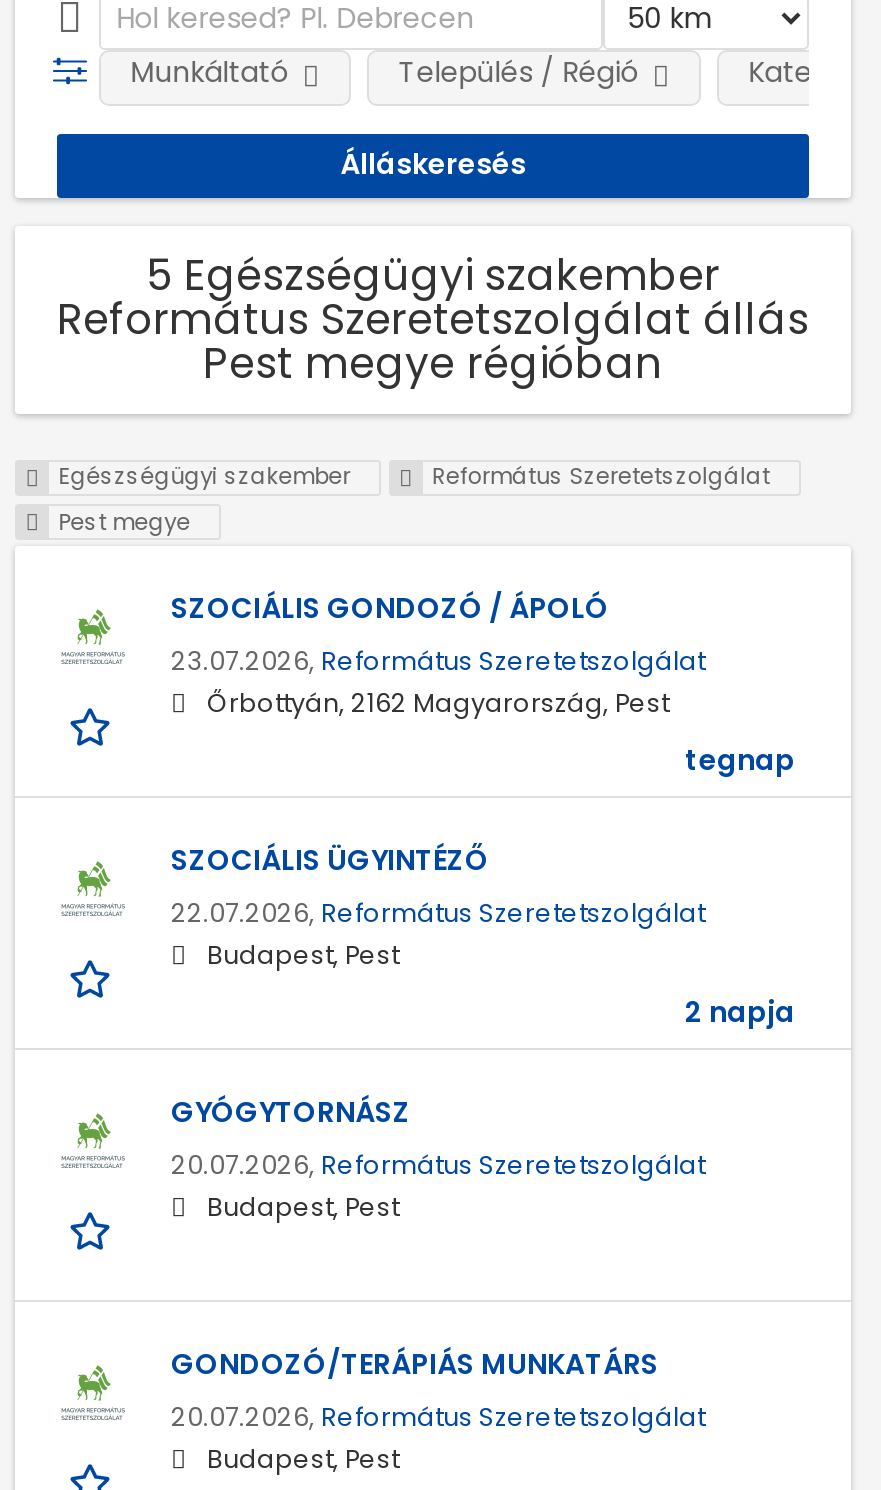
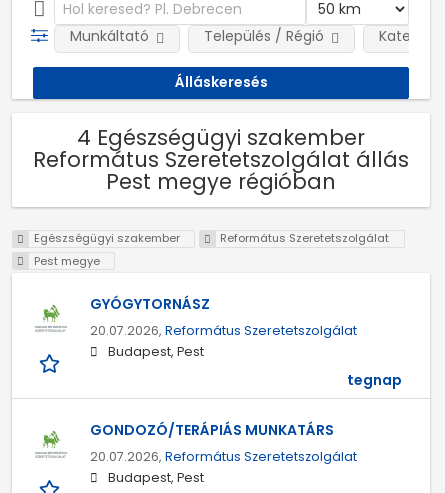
[146,245,720,303] 5 Egészségügyi szakember -> [77,122,365,151] 4 Egészségügyi szakember
[171,588,795,1032] SZOCIÁLIS GONDOZÓ / ÁPOLÓ | 23.07.2026, Református Szeretetszolgálat | Őrbottyán, 2162 Magyarország, Pest | tegnap | SZOCIÁLIS ÜGYINTÉZŐ | 22.07.2026, Református Szeretetszolgálat | Budapest, Pest | 2 napja -> none
none -> [347,370,402,390] tegnap

